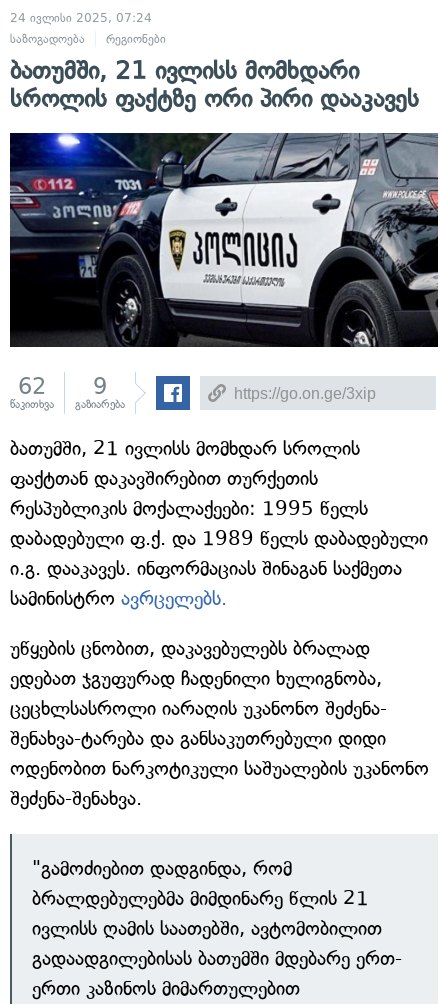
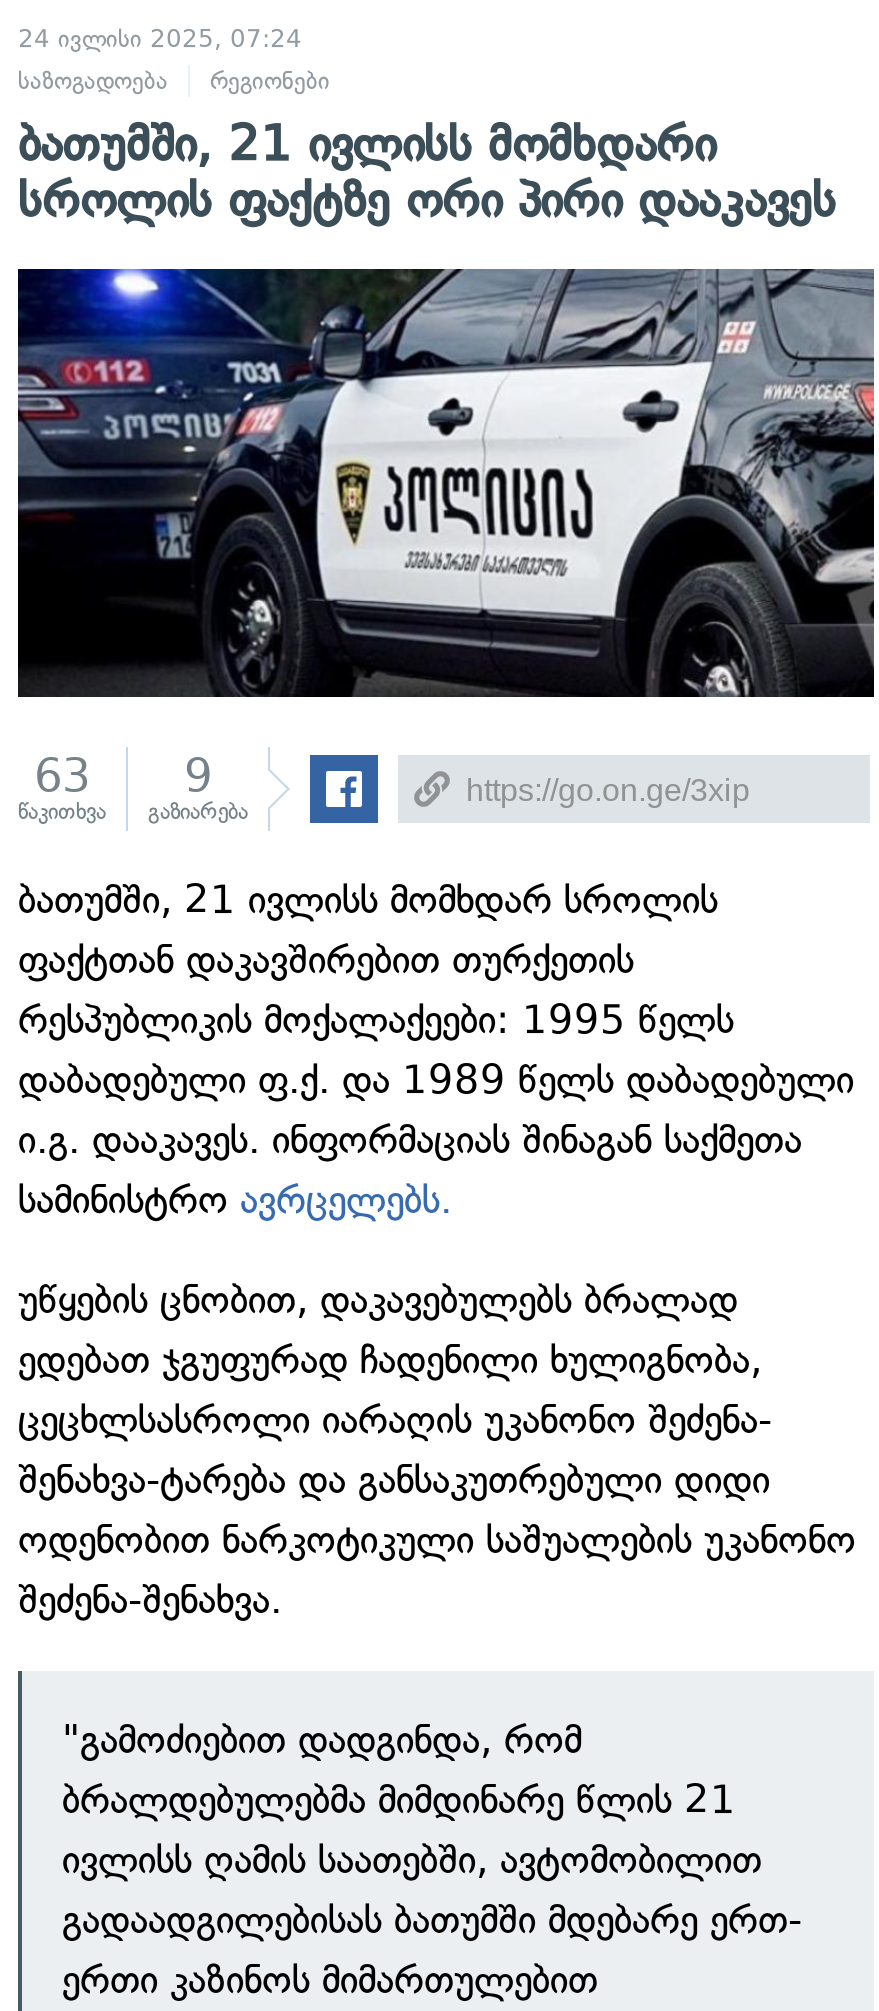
[18,373,107,400] 62 9 -> [34,749,212,803] 63 9

